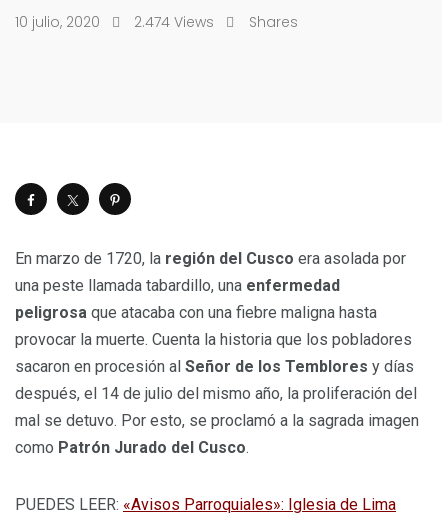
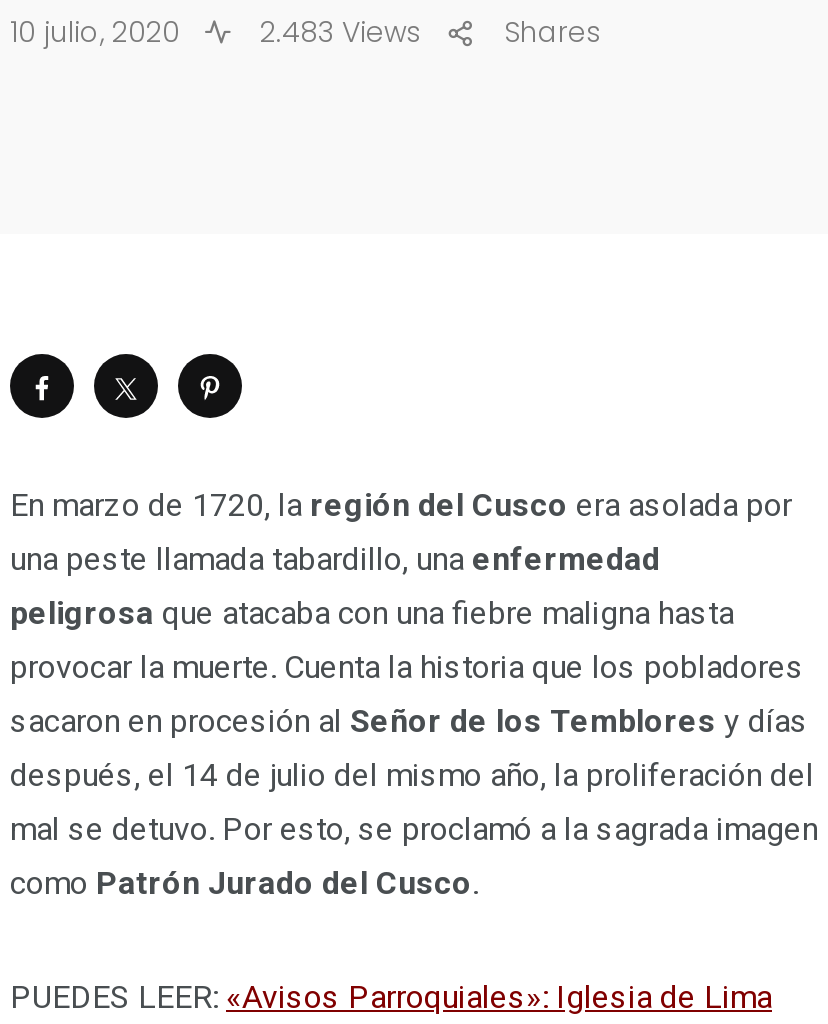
[130,12,214,32] 2.474 Views -> [252,12,422,52] 2.483 Views

